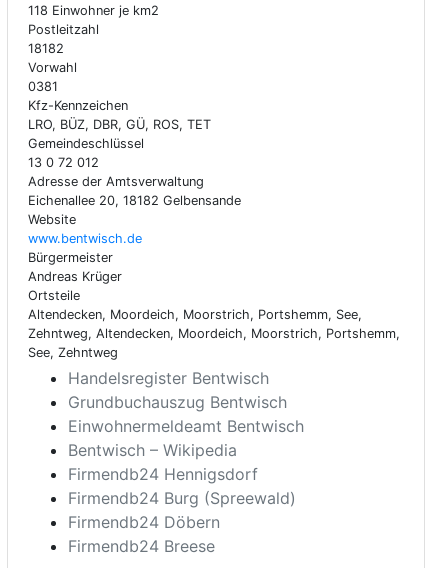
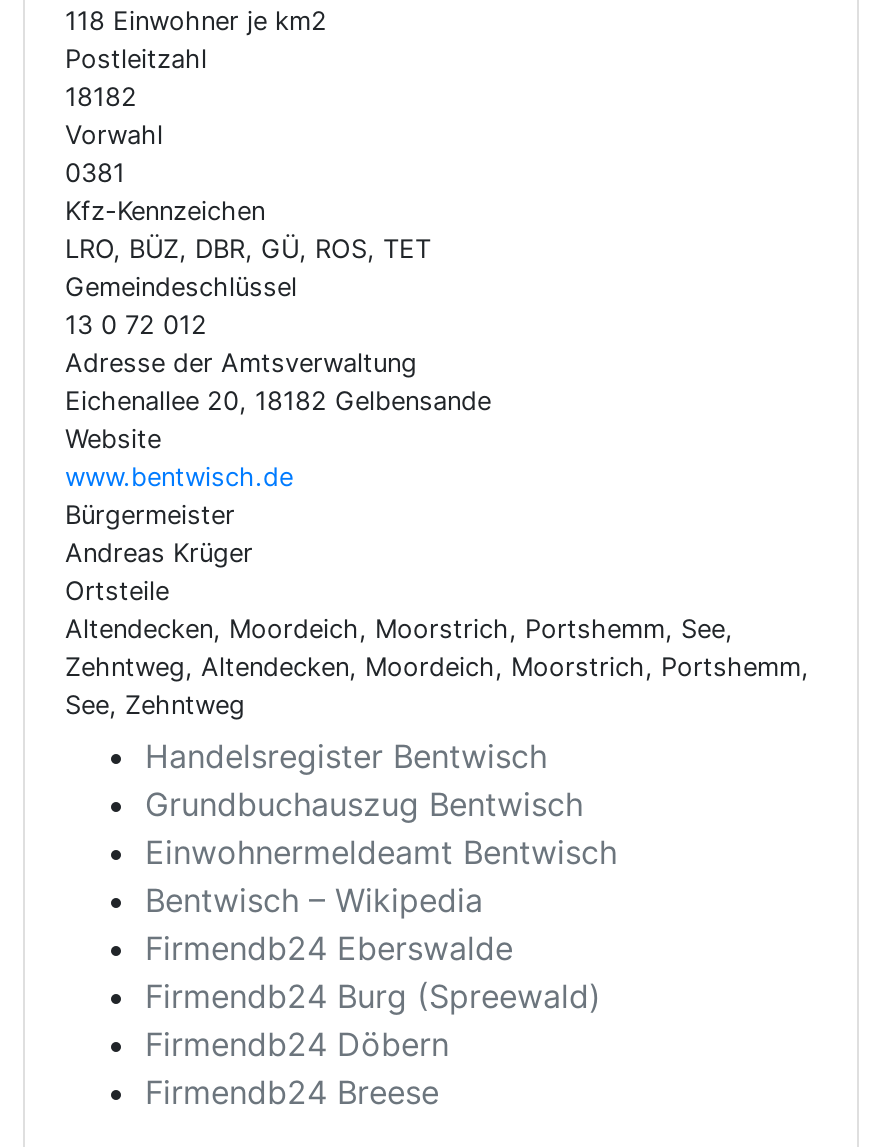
[68,463,258,483] Firmendb24 Hennigsdorf -> [145,927,513,967] Firmendb24 Eberswalde

